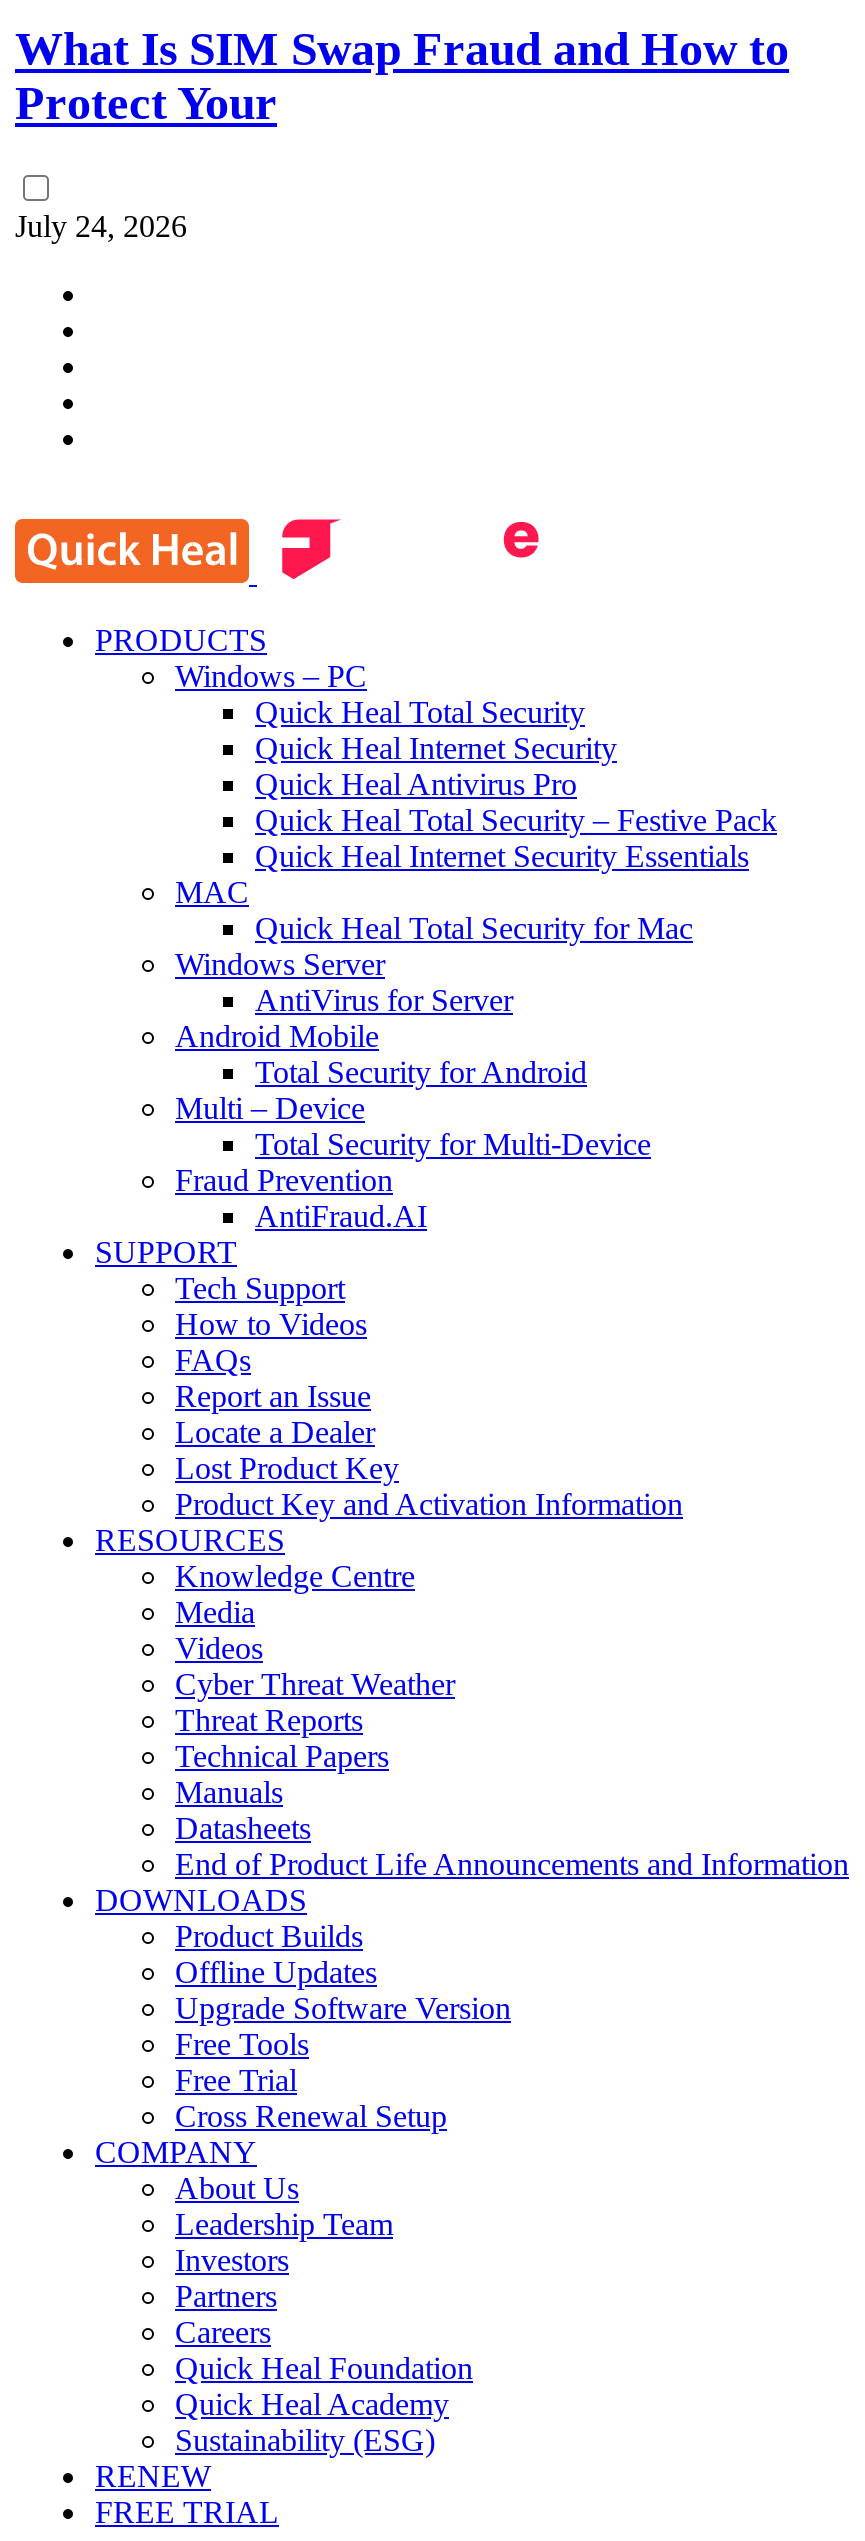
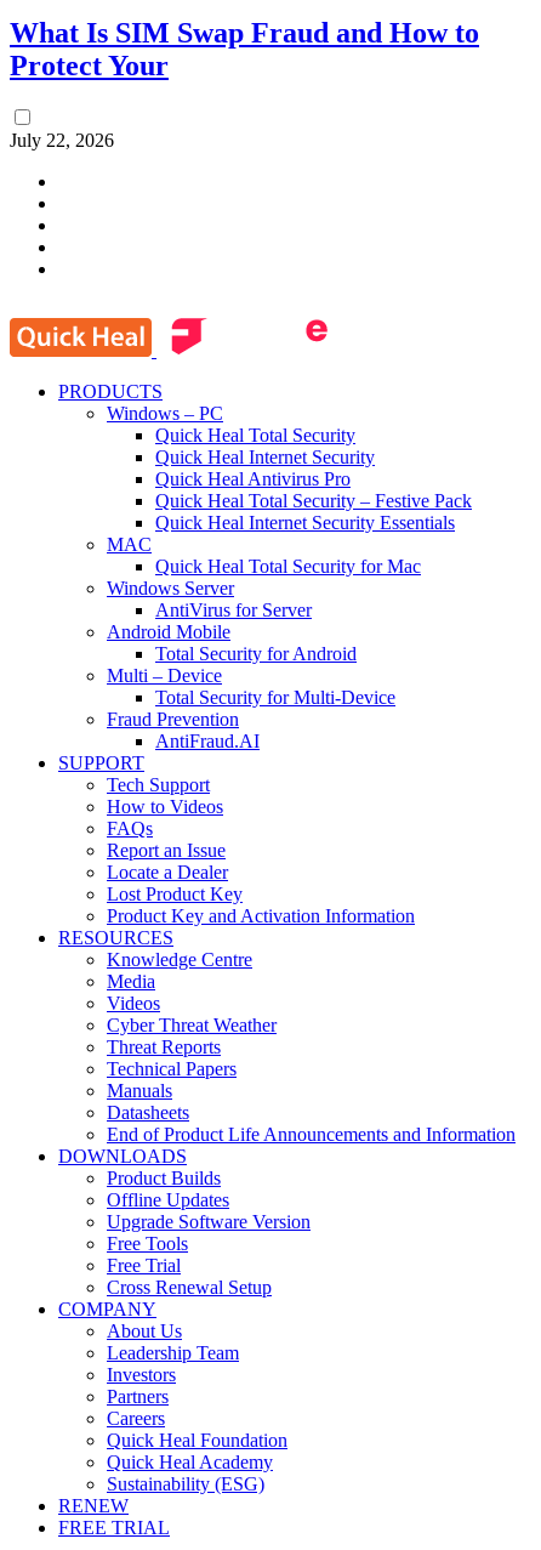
[15,210,187,244] July 24, 2026 -> [10,130,114,151] July 22, 2026

